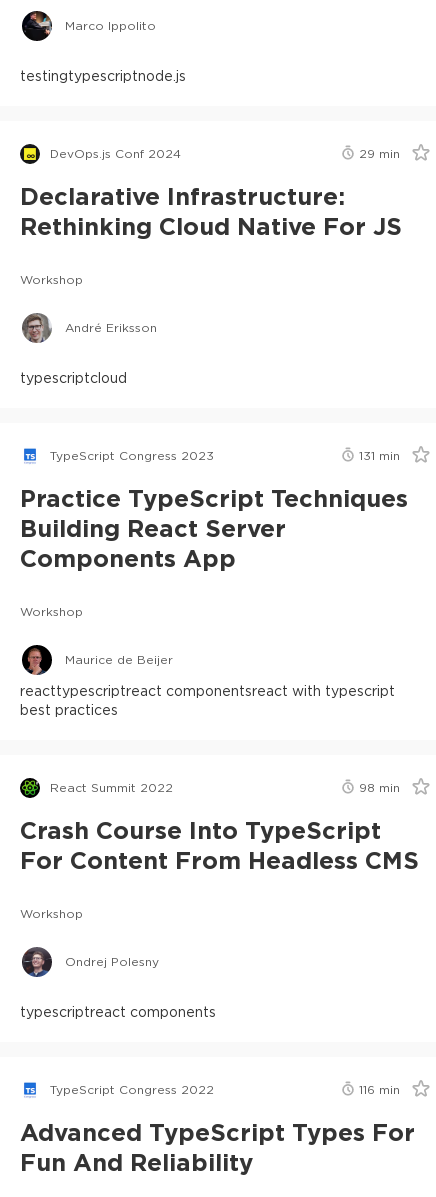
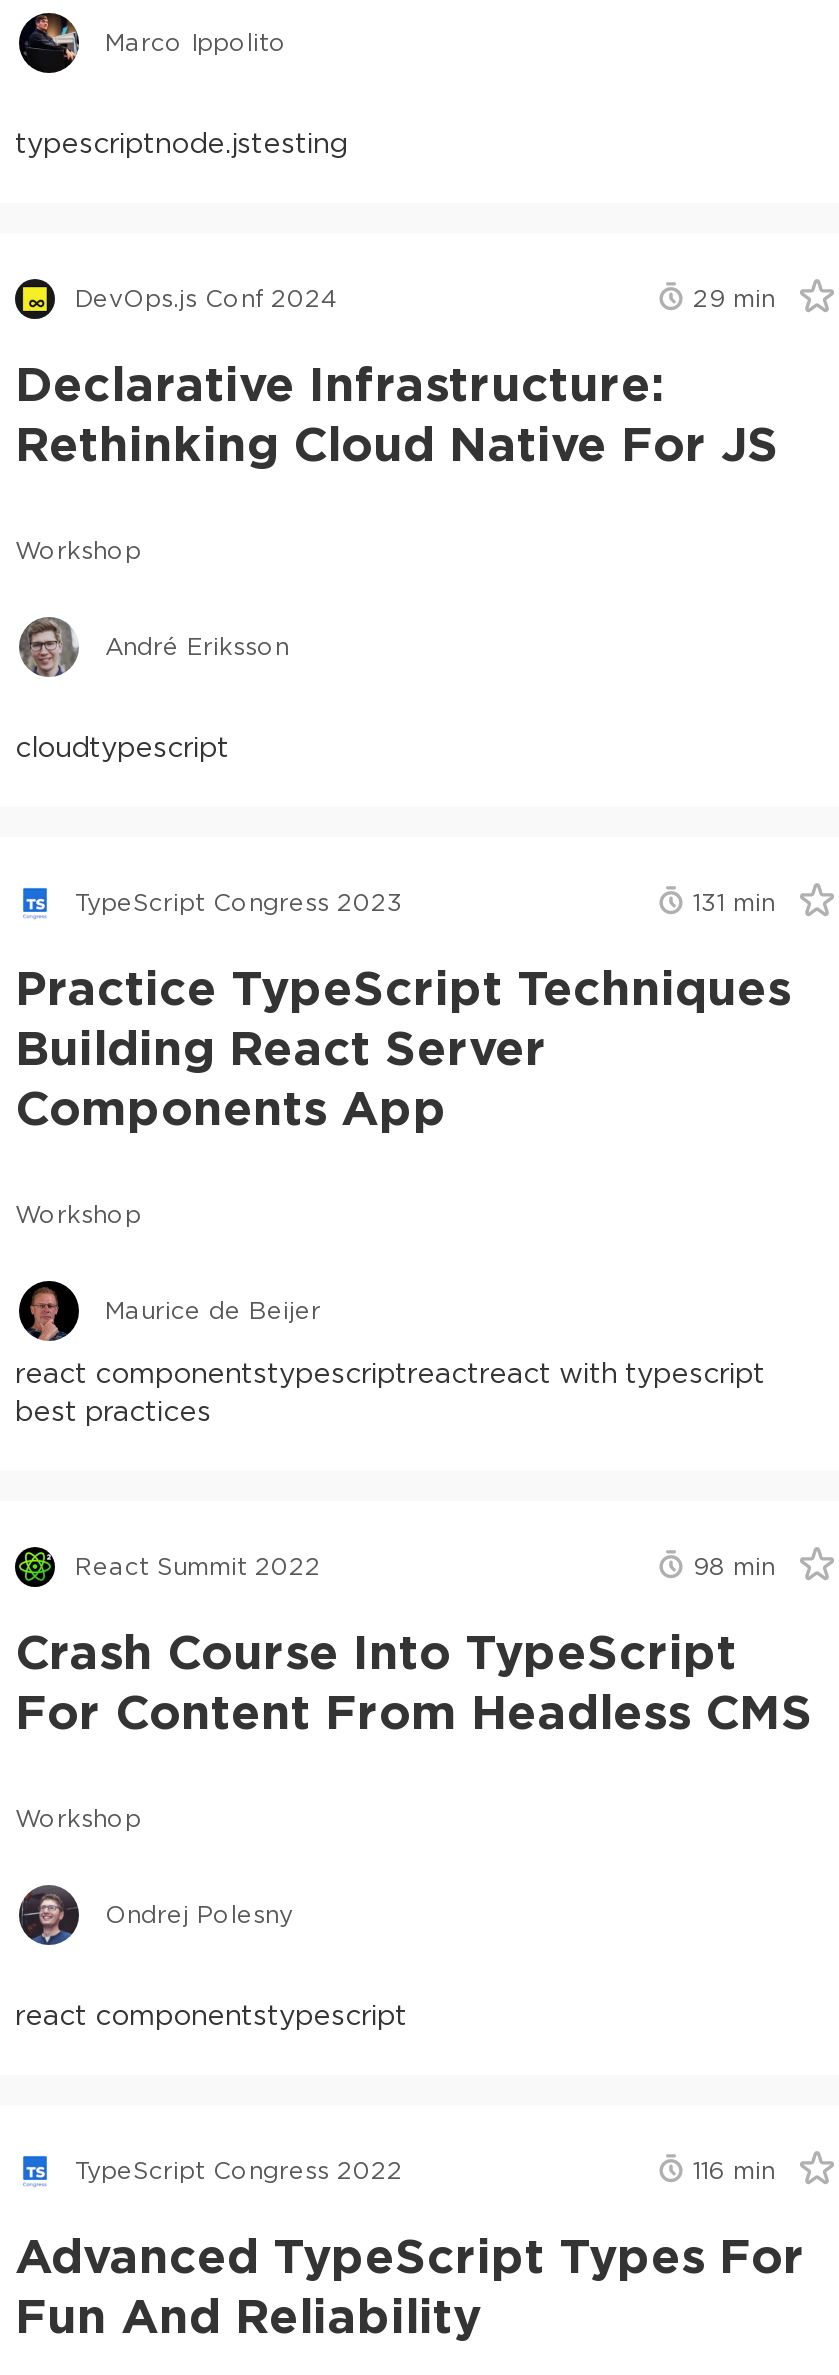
[20,68,186,84] testingtypescriptnode.js -> [15,127,347,159] typescriptnode.jstesting
[20,370,127,386] typescriptcloud -> [15,731,229,763] cloudtypescript
[20,683,395,699] reacttypescriptreact componentsreact with typescript -> [15,1357,765,1389] react componentstypescriptreactreact with typescript
[20,1004,216,1020] typescriptreact components -> [15,1999,407,2031] react componentstypescript

